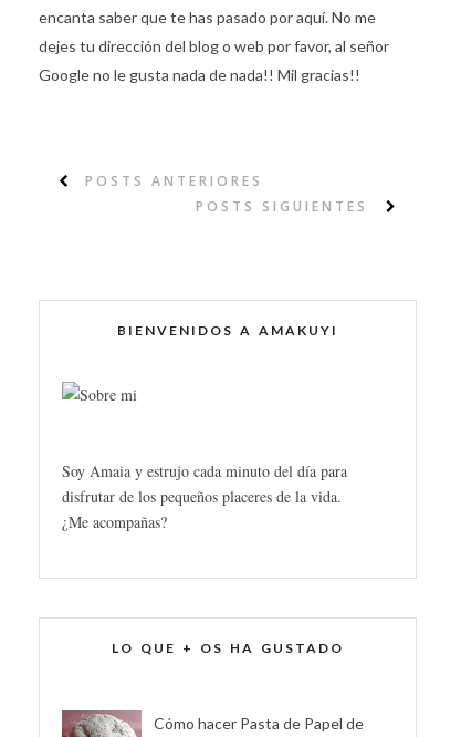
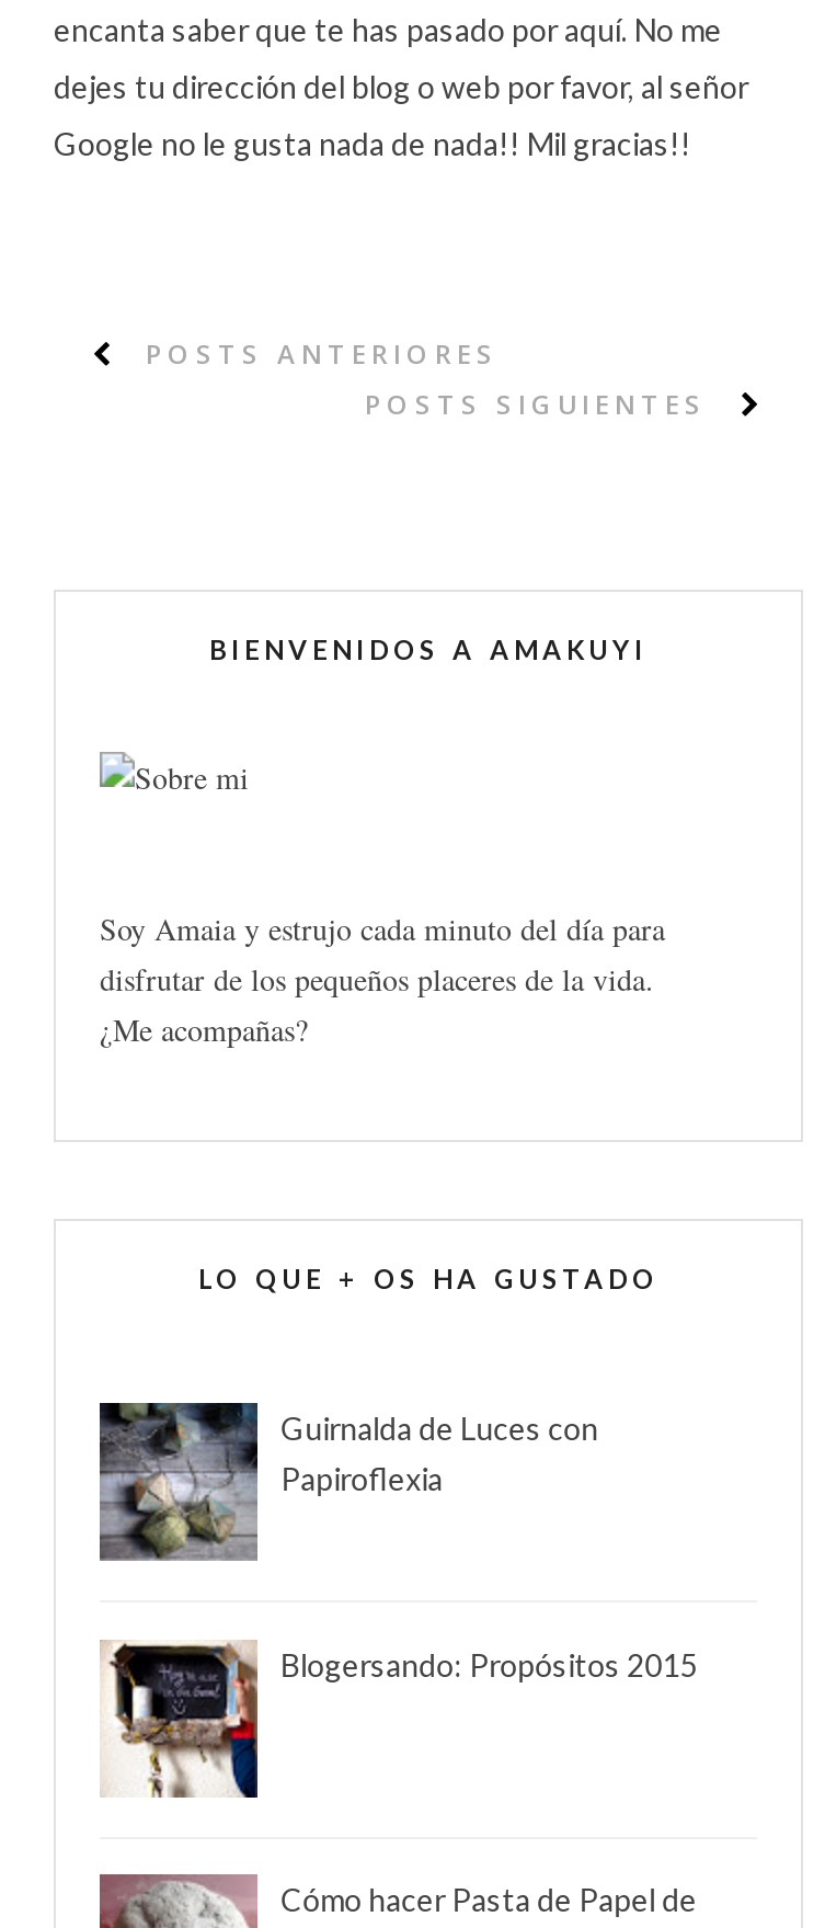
none -> [98,1401,598,1563] [image] | Guirnalda de Luces con | Papiroflexia
none -> [100,1640,697,1802] [image] | Blogersando: Propósitos 2015

